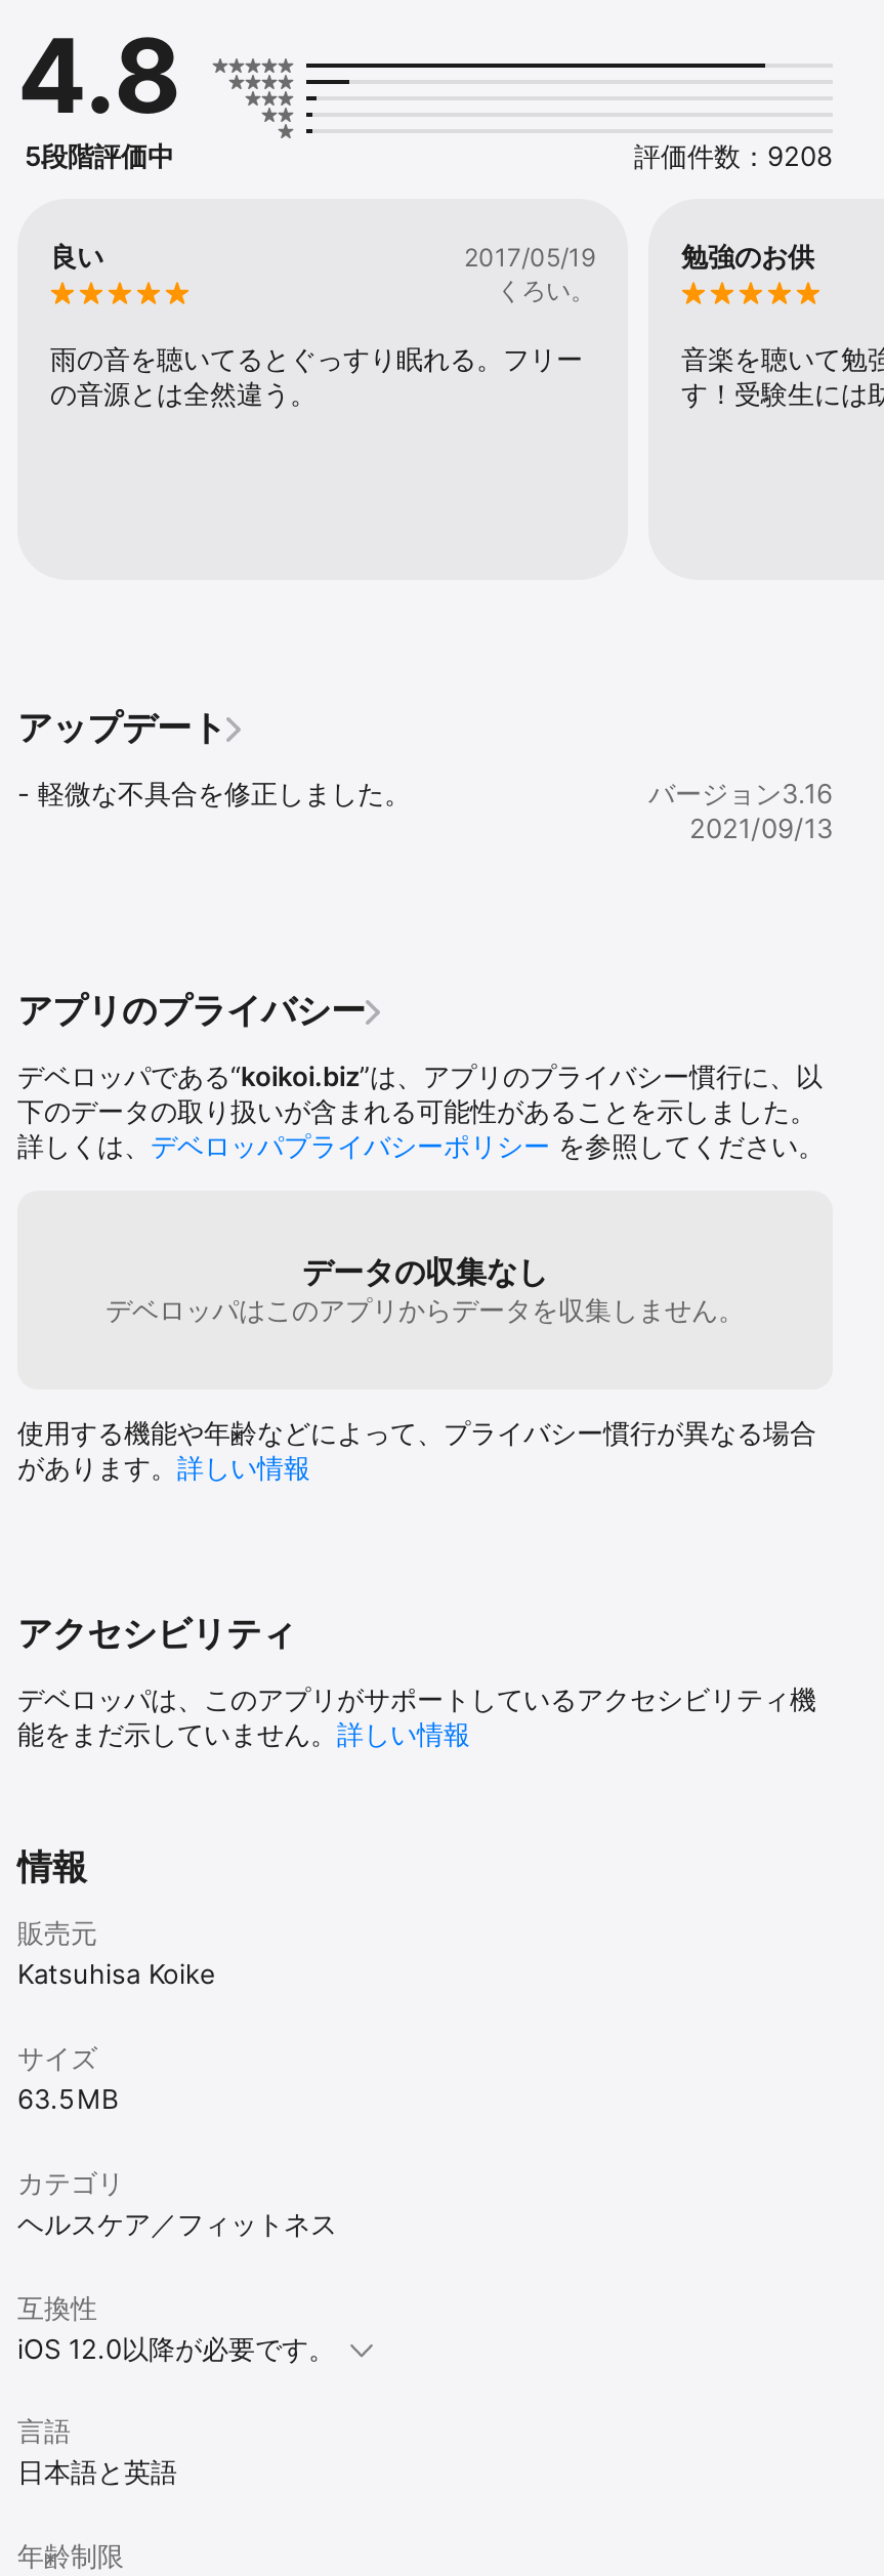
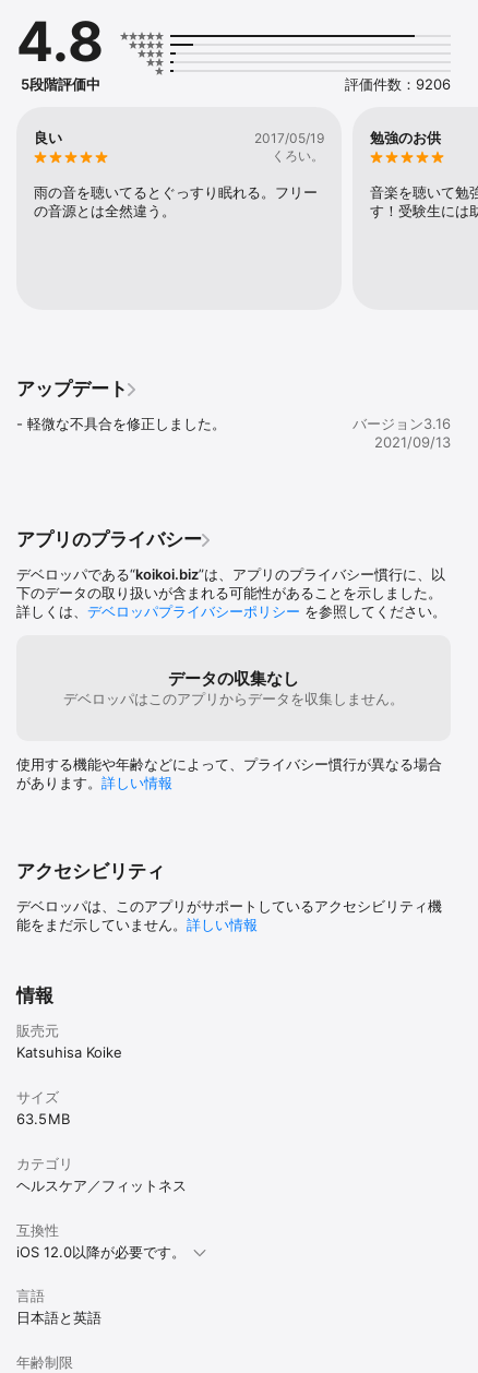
[634,139,833,171] 評価件数：9208 -> [345,75,451,92] 評価件数：9206

